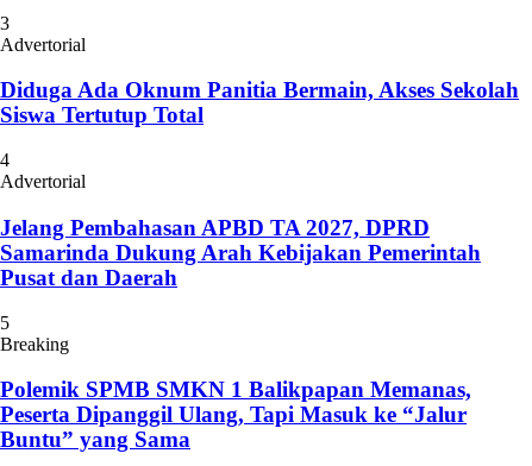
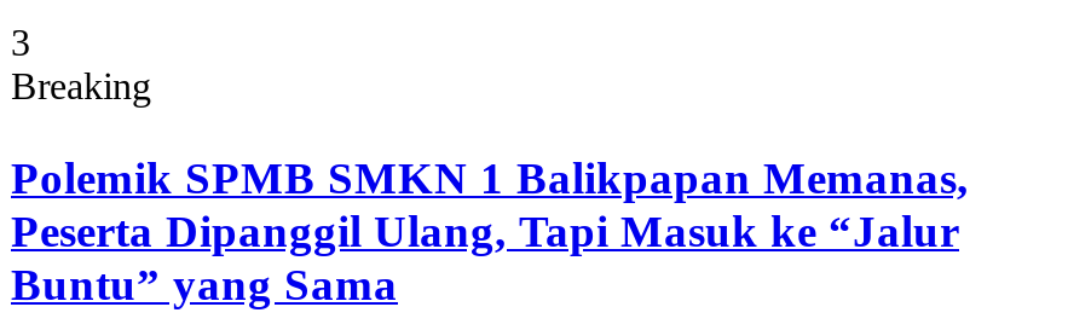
[0,34,519,332] Advertorial | Diduga Ada Oknum Panitia Bermain, Akses Sekolah | Siswa Tertutup Total | 4 | Advertorial | Jelang Pembahasan APBD TA 2027, DPRD | Samarinda Dukung Arah Kebijakan Pemerintah | Pusat dan Daerah | 5 -> none

